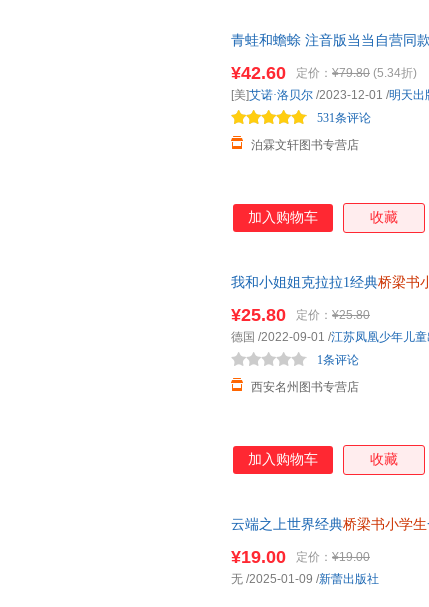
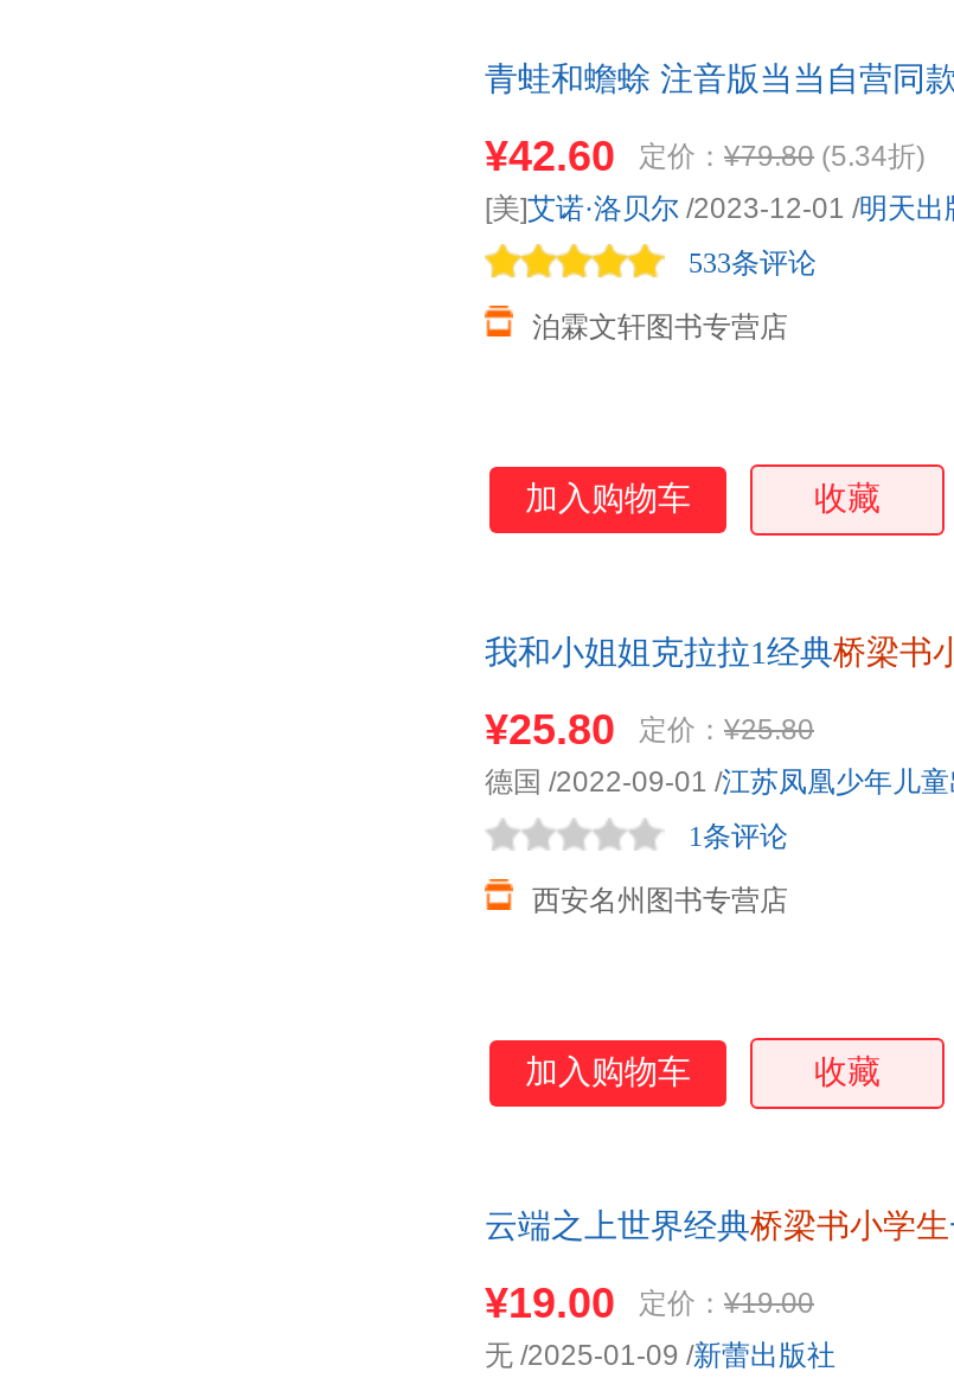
[317,111,371,125] 531条评论 -> [689,246,817,280] 533条评论

